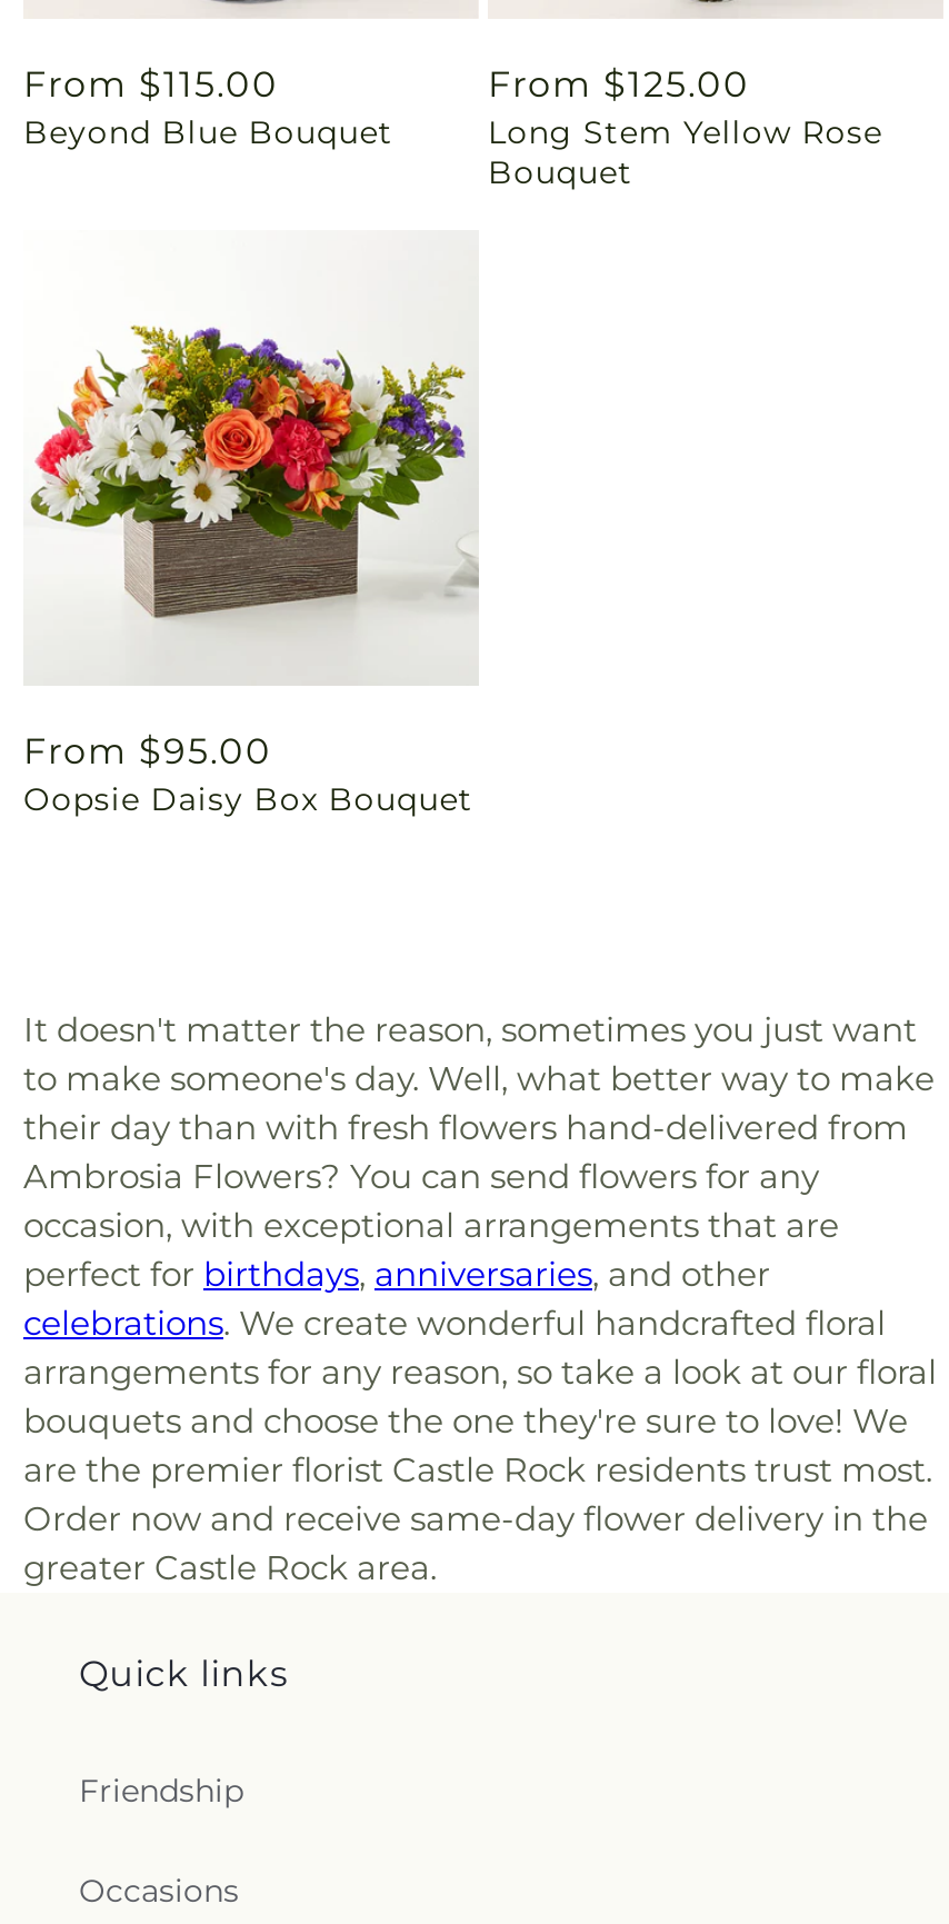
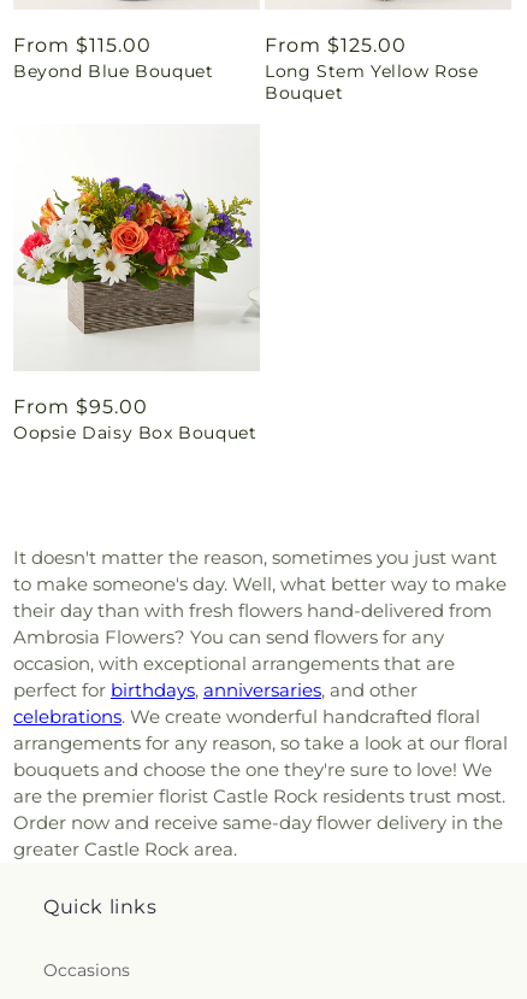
[79,1770,243,1810] Friendship -> none

